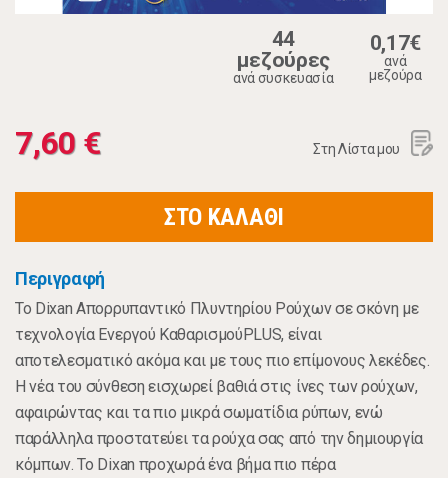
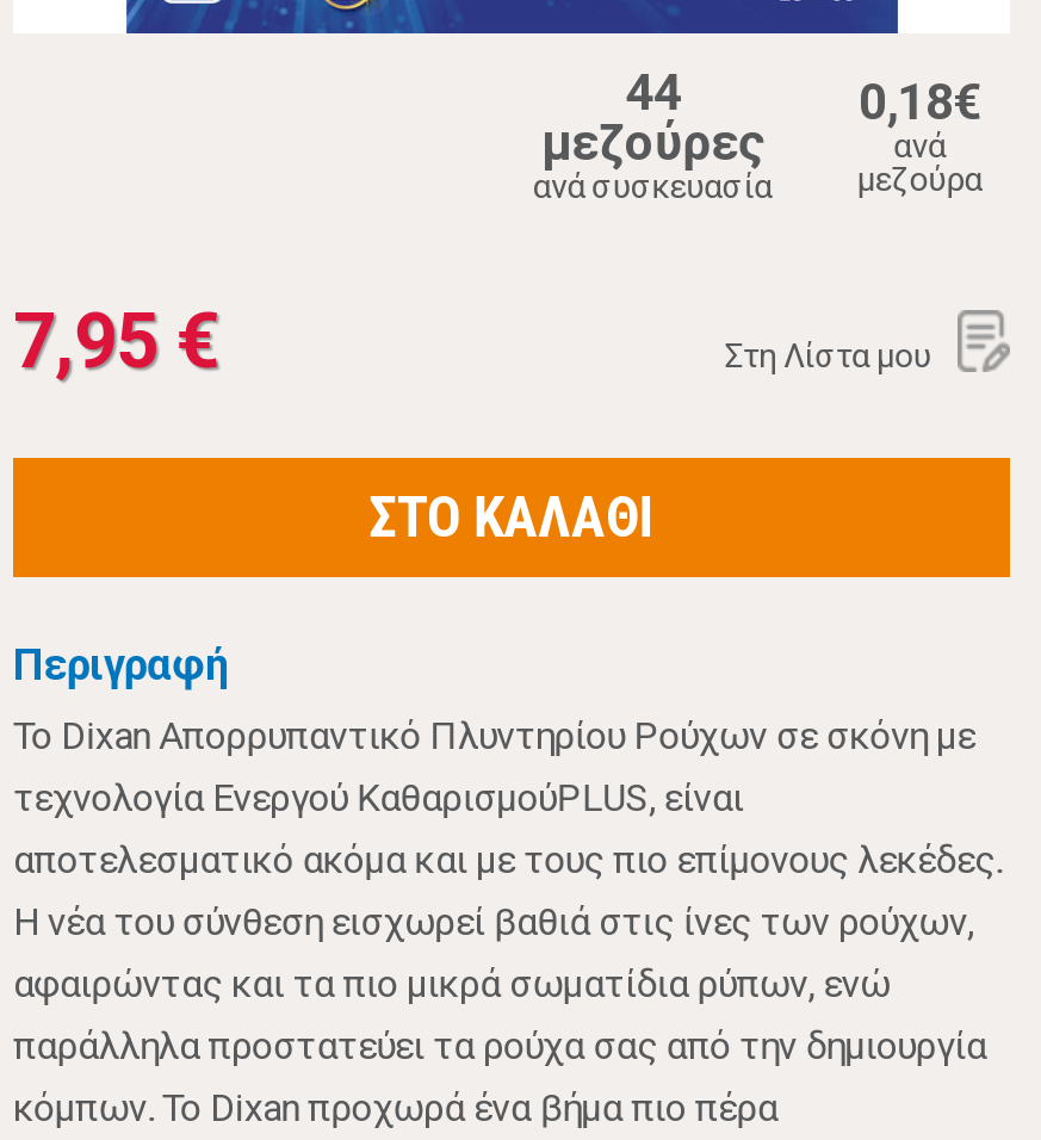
[369,30,421,54] 0,17€ -> [859,73,981,130] 0,18€
[15,124,101,162] 7,60 € -> [13,296,218,386] 7,95 €

